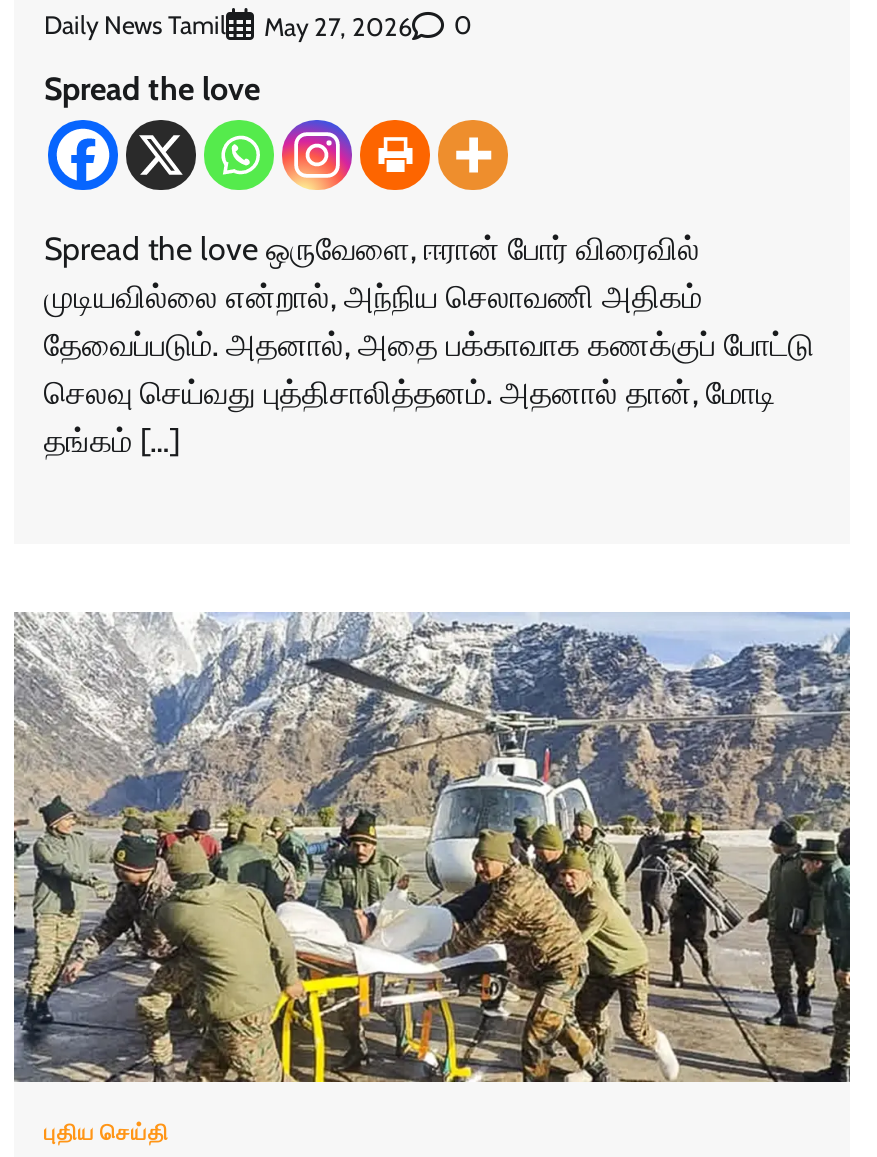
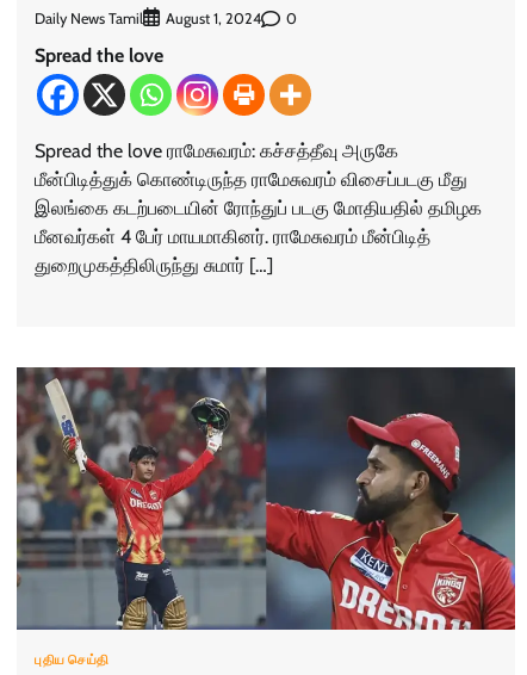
[264,11,412,41] May 27, 2026 -> [166,10,261,28] August 1, 2024
[44,229,814,459] Spread the love ஒருவேளை, ஈரான் போர் விரைவில் | முடியவில்லை என்றால், அந்நிய செலாவணி அதிகம் | தேவைப்படும். அதனால், அதை பக்காவாக கணக்குப் போட்டு | செலவு செய்வது புத்திசாலித்தனம். அதனால் தான், மோடி | தங்கம் […] -> [35,140,482,277] Spread the love ராமேசுவரம்: கச்சத்தீவு அருகே | மீன்பிடித்துக் கொண்டிருந்த ராமேசுவரம் விசைப்படகு மீது | இலங்கை கடற்படையின் ரோந்துப் படகு மோதியதில் தமிழக | மீனவர்கள் 4 பேர் மாயமாகினர். ராமேசுவரம் மீன்பிடித் | துறைமுகத்திலிருந்து சுமார் […]
[14,611,852,1085] [image] -> [17,366,516,631] [image]

